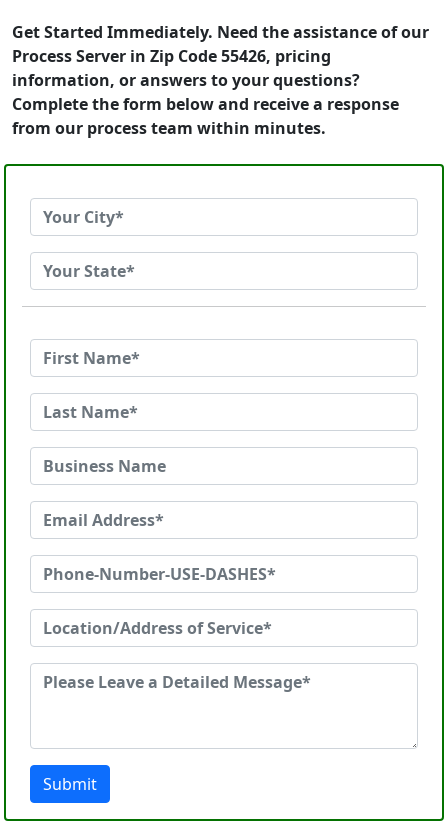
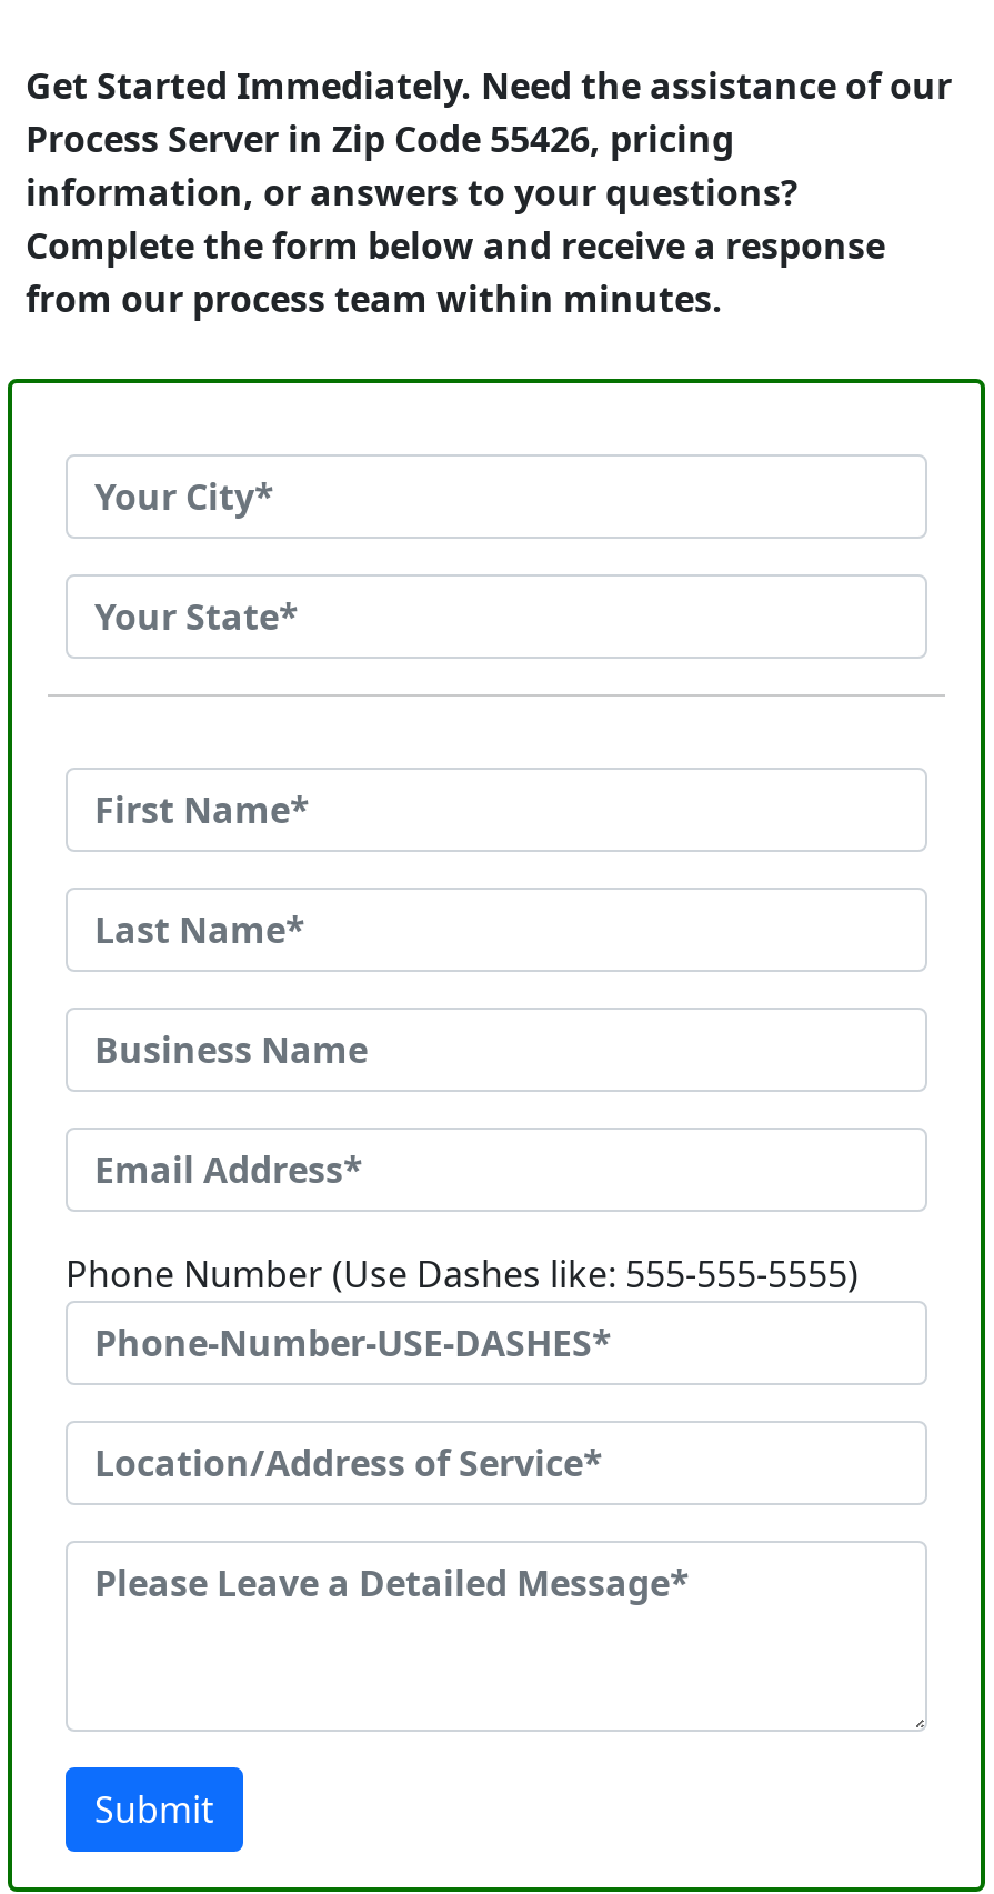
none -> [66,1250,859,1299] Phone Number (Use Dashes like: 555-555-5555)

